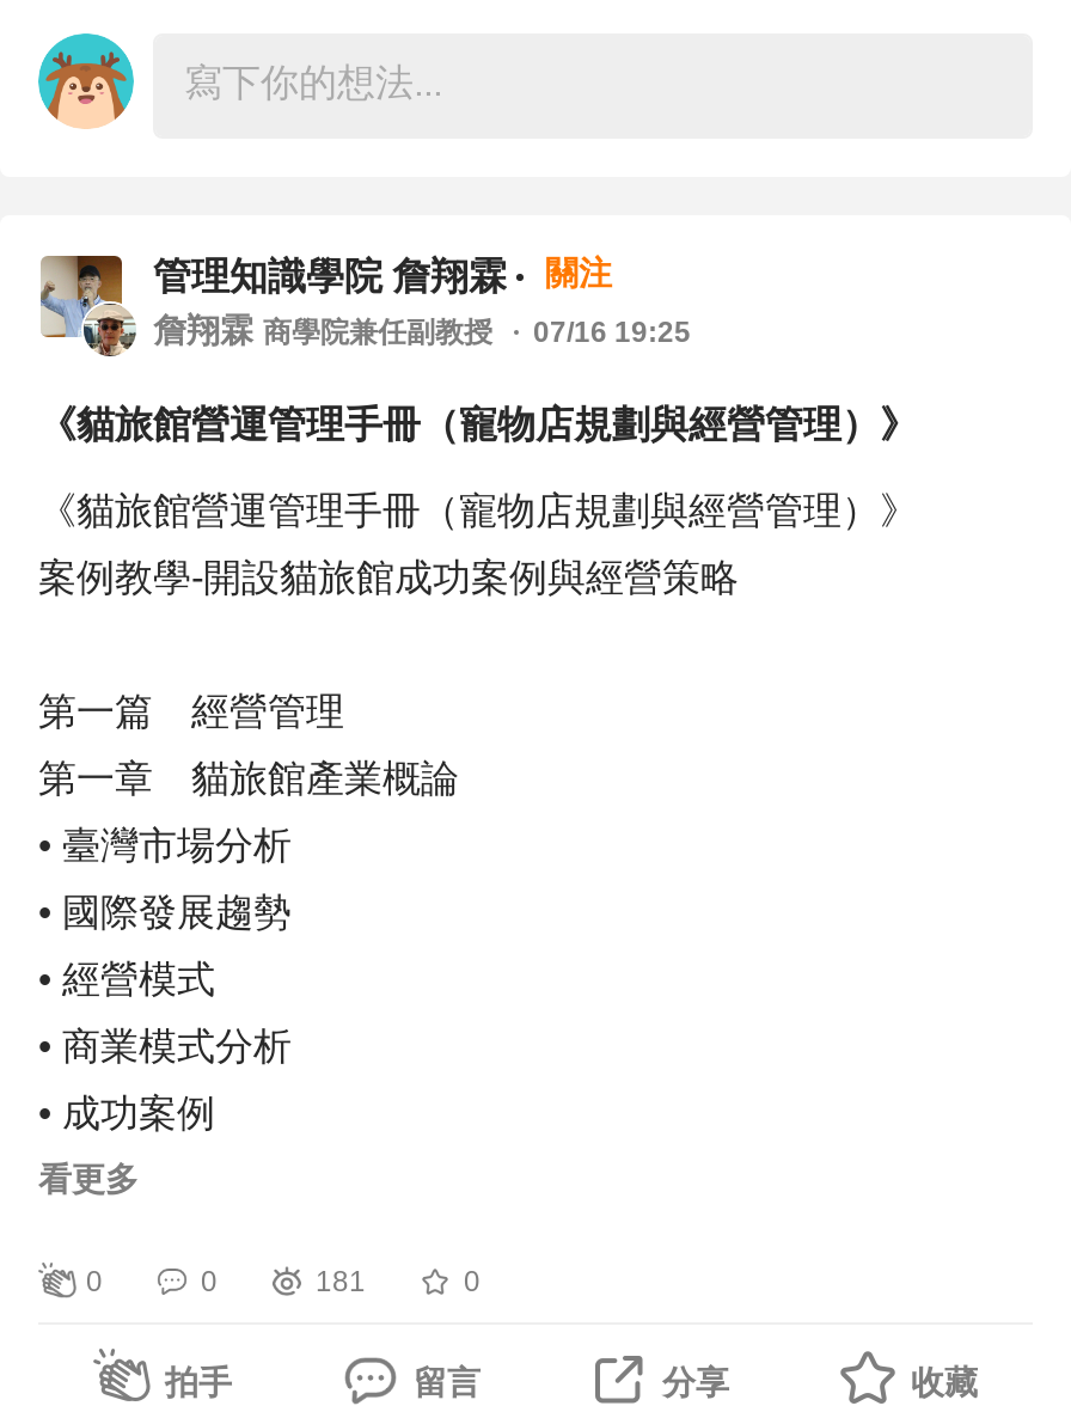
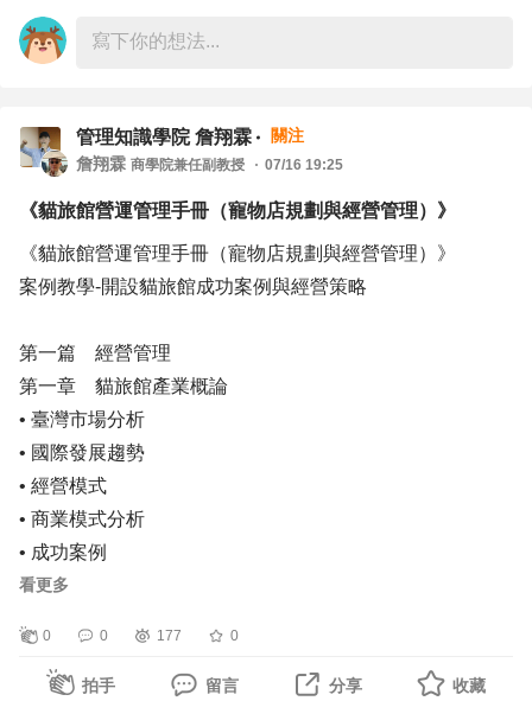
[316,1265,366,1298] 181 -> [157,627,182,644] 177

